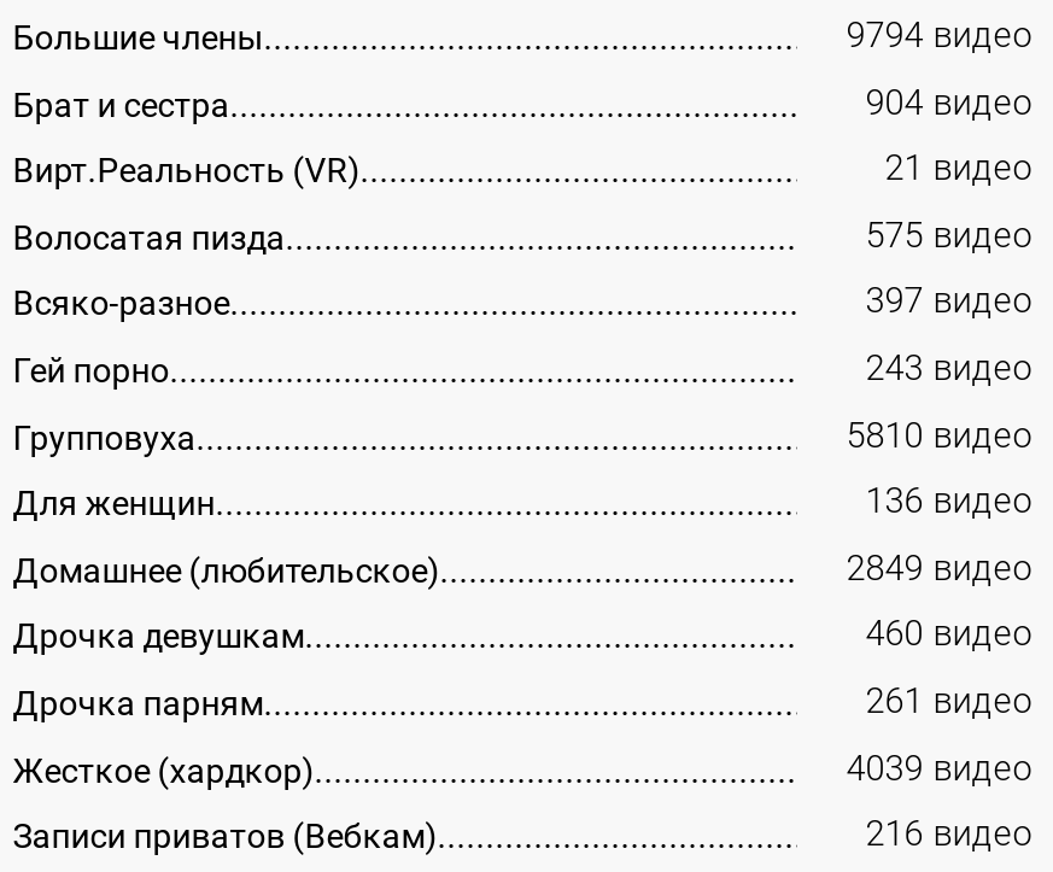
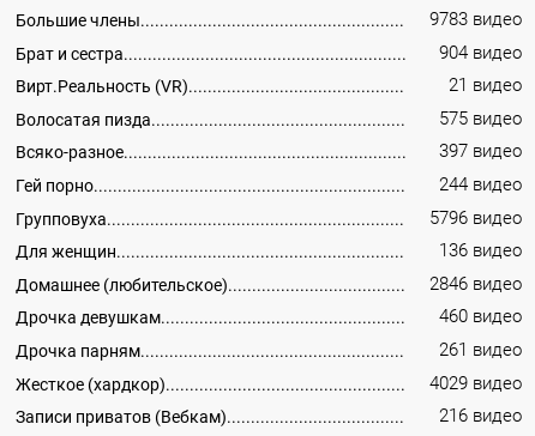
[846,16,1032,57] 9794 видео -> [430,10,522,30] 9783 видео
[866,349,1032,390] 243 видео -> [439,175,522,195] 244 видео
[846,415,1032,456] 5810 видео -> [430,208,522,228] 5796 видео
[846,548,1032,589] 2849 видео -> [430,274,522,294] 2846 видео
[846,748,1032,789] 4039 видео -> [430,373,522,394] 4029 видео

